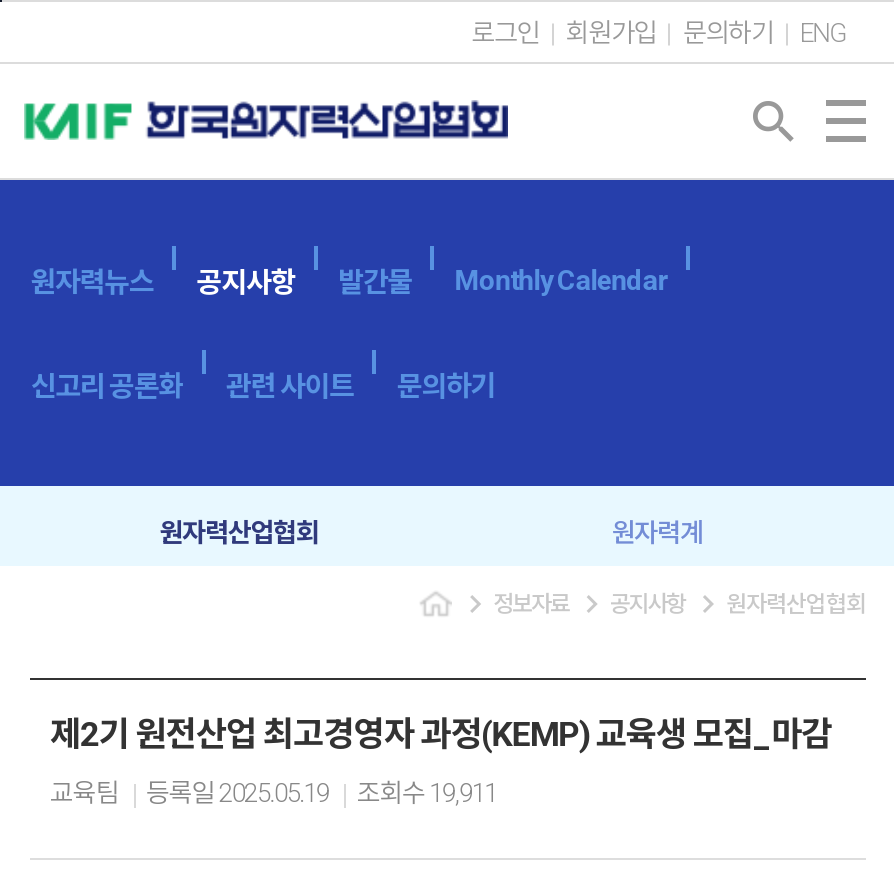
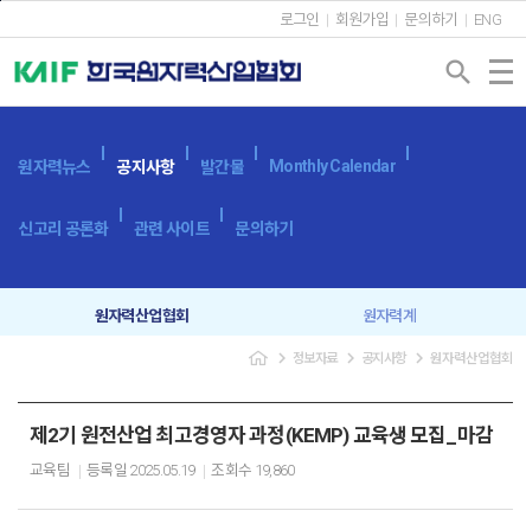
[50,778,497,808] 교육팀 등록일 2025.05.19 조회수 19,911 -> [30,462,295,479] 교육팀 등록일 2025.05.19 조회수 19,860

